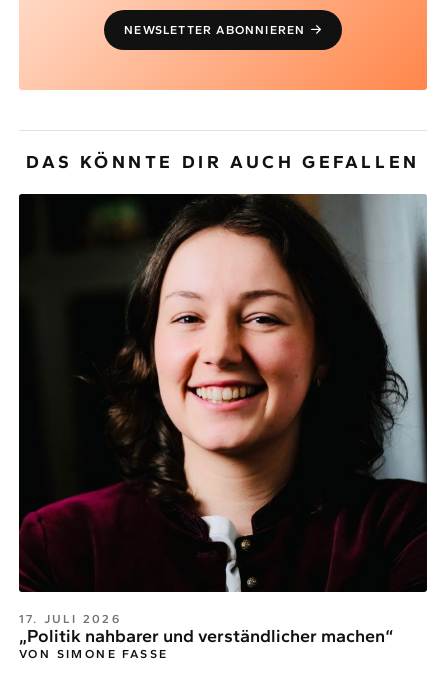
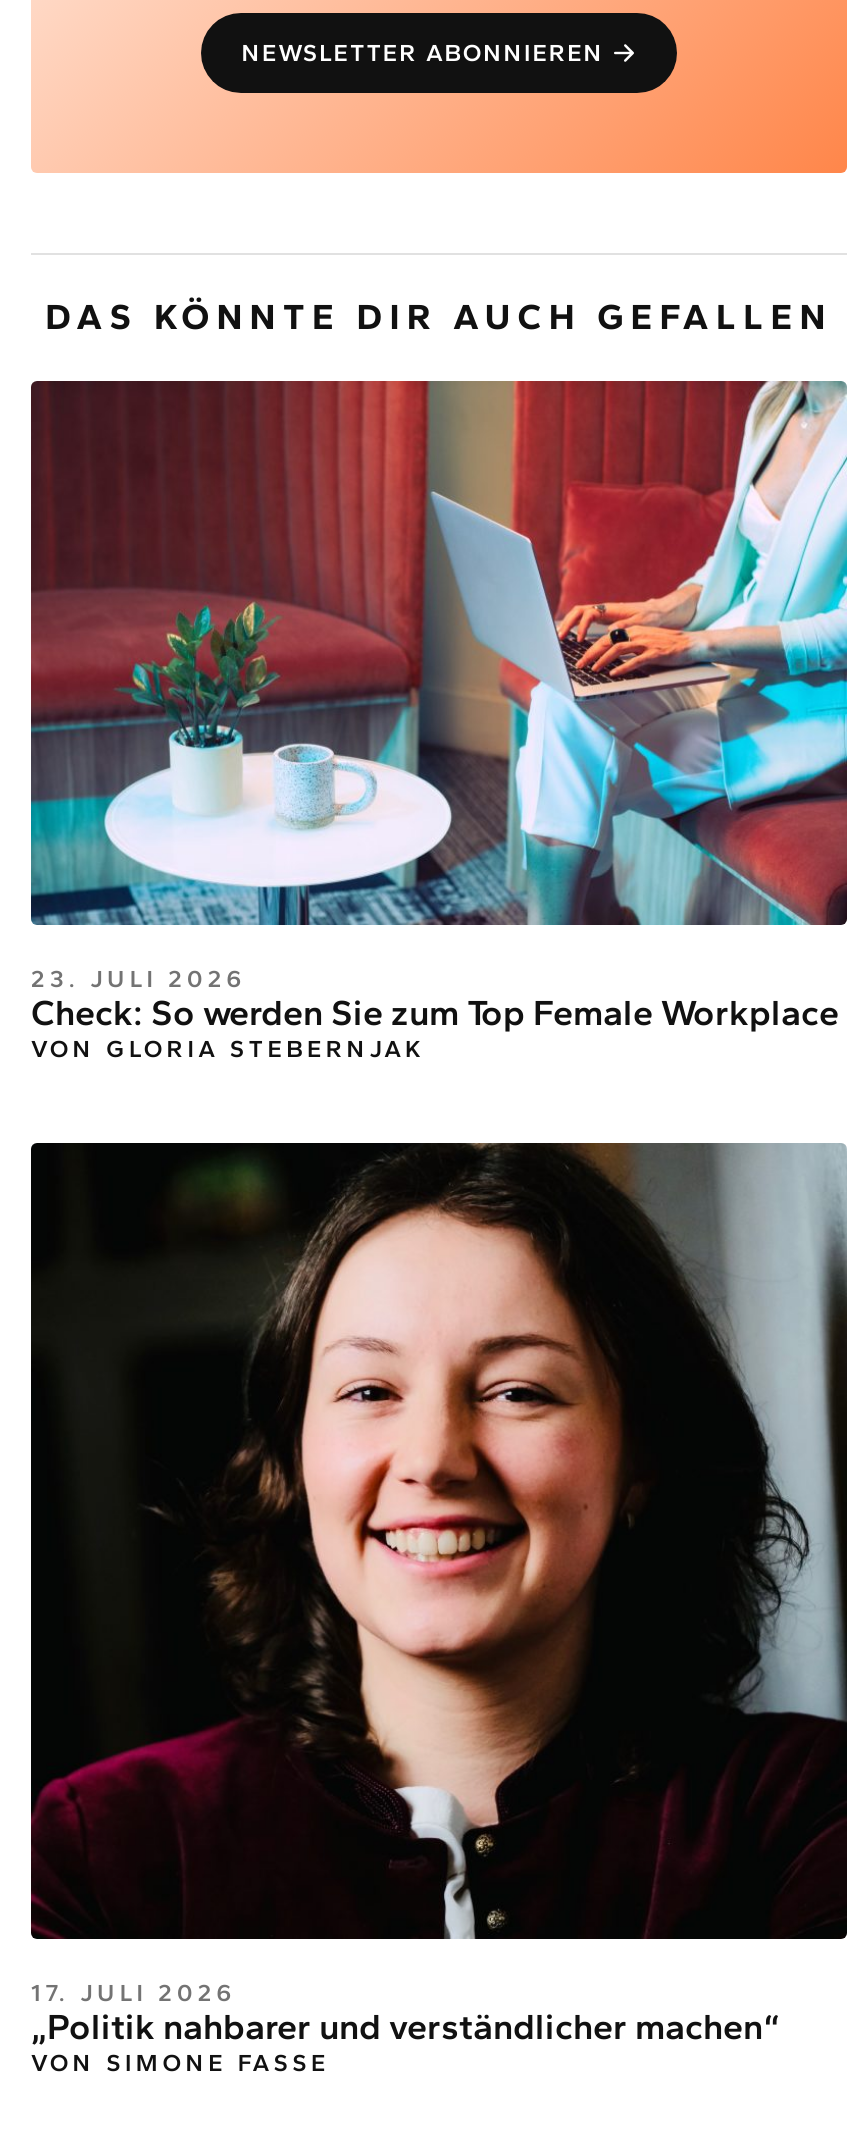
none -> [29,379,849,1063] [image] | 23. JULI 2026 | Check: So werden Sie zum Top Female Workplace | VON GLORIA STEBERNJAK

